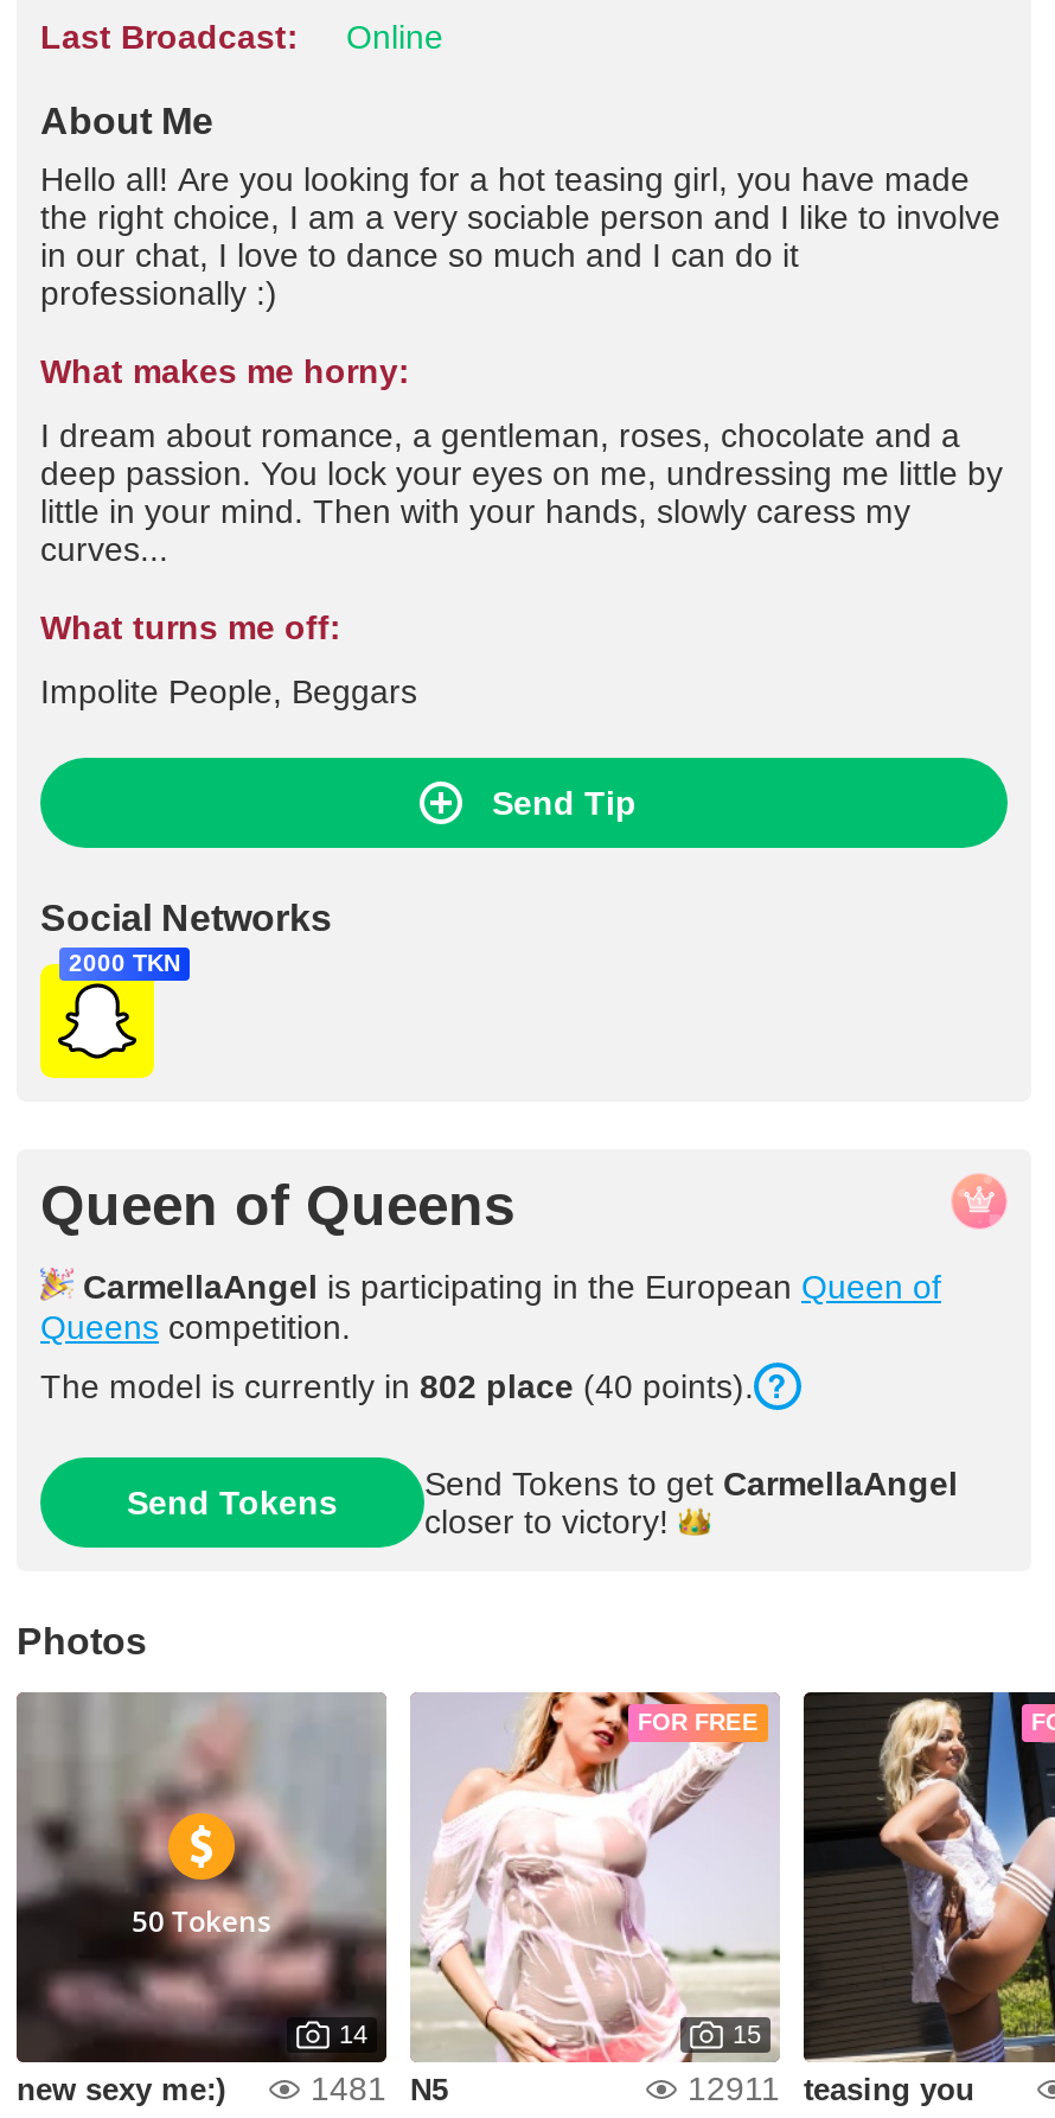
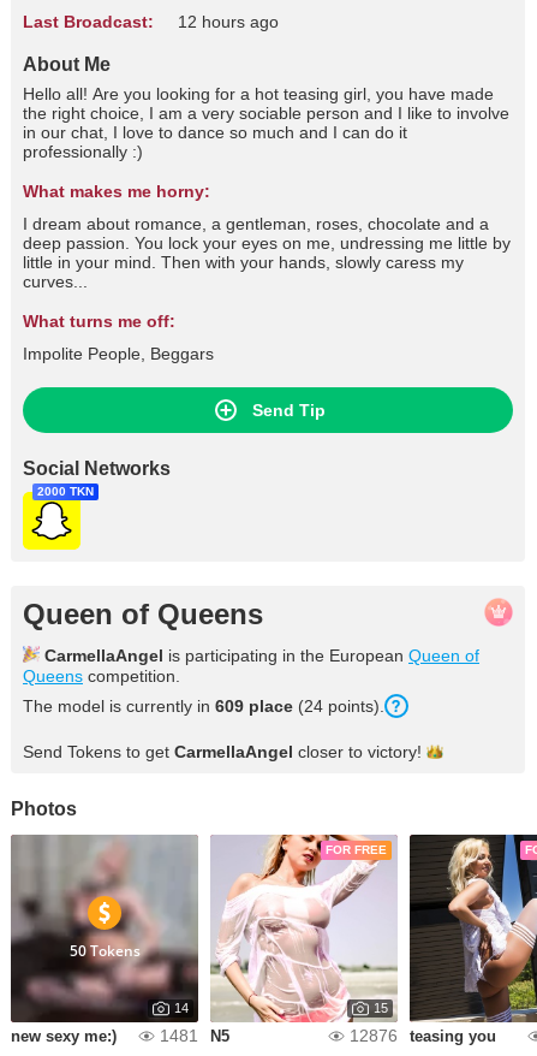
[346,18,443,56] Online -> [178,12,279,31] 12 hours ago
[40,1367,754,1405] The model is currently in 802 place (40 points). -> [23,696,384,716] The model is currently in 609 place (24 points).
[127,1465,958,1540] Send Tokens | Send Tokens to get CarmellaAngel | closer to victory! -> [23,742,422,761] Send Tokens to get CarmellaAngel closer to victory!
[688,2069,974,2107] 12911 teasing you -> [350,1026,496,1045] 12876 teasing you

